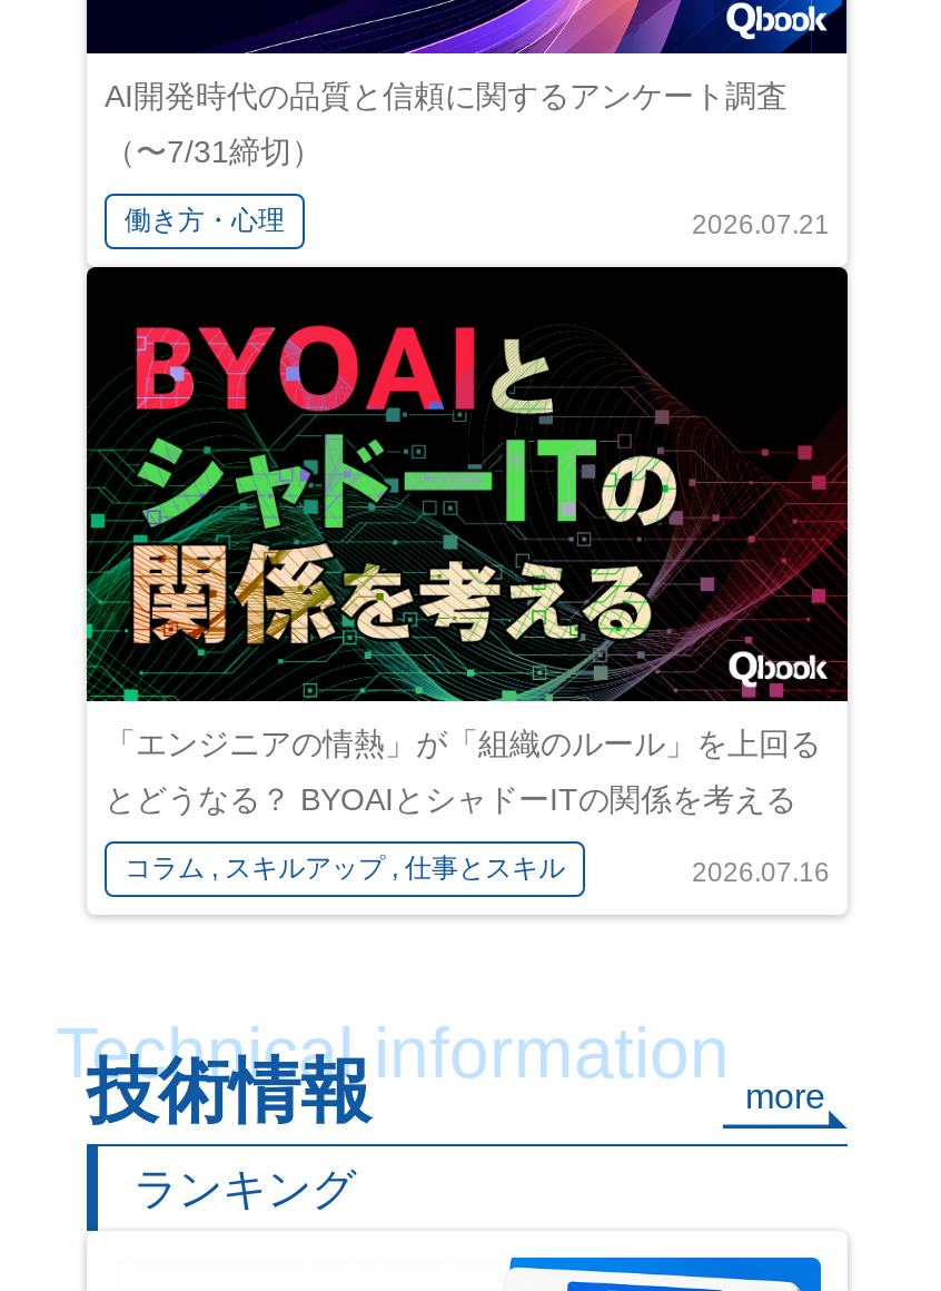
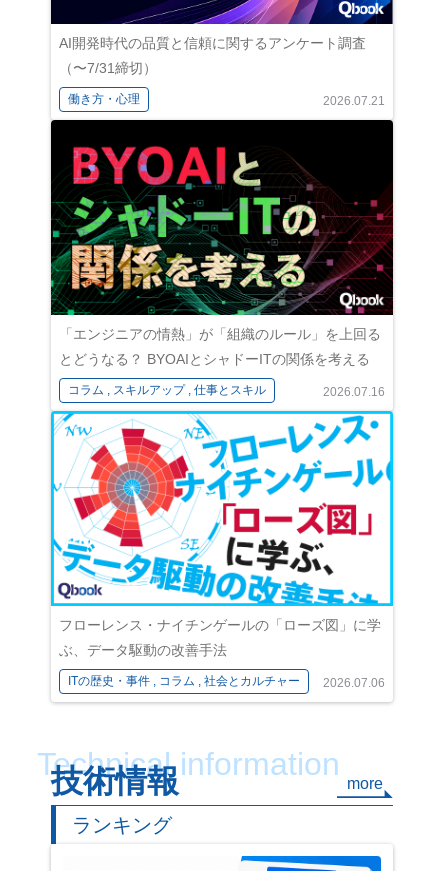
none -> [50,410,394,690] [image] | フローレンス・ナイチンゲールの「ローズ図」に学 | ぶ、データ駆動の改善手法 | ITの歴史・事件 , コラム , 社会とカルチャー | 2026.07.06

